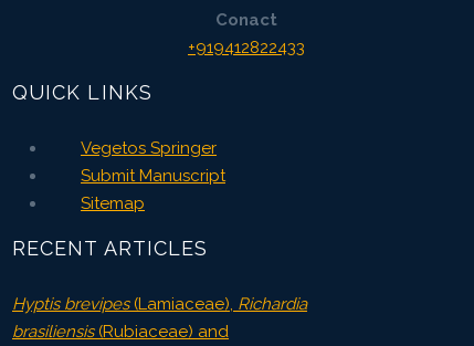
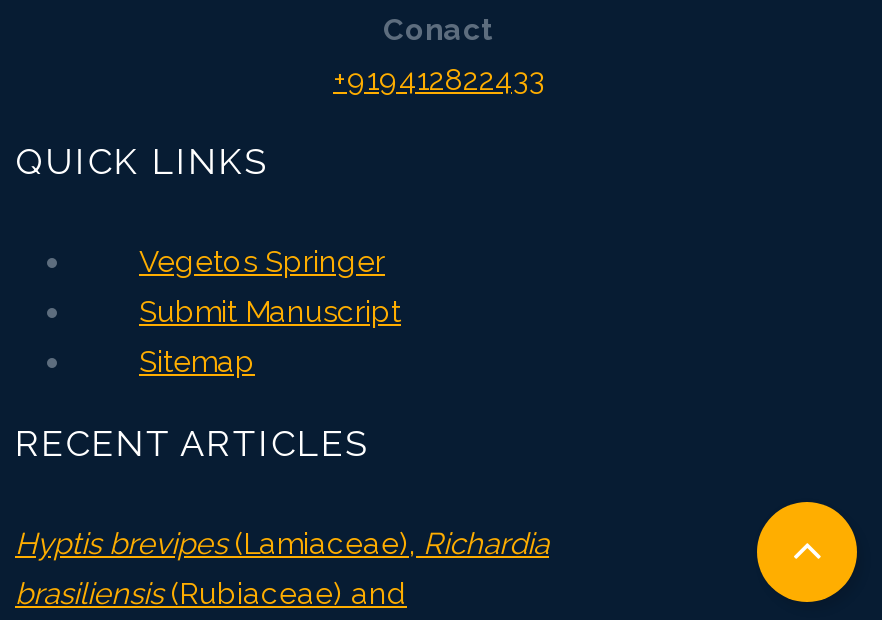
none -> [755,500,859,604] [image]

